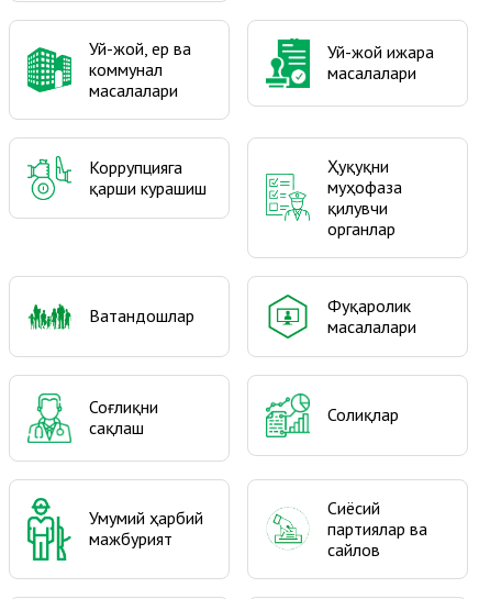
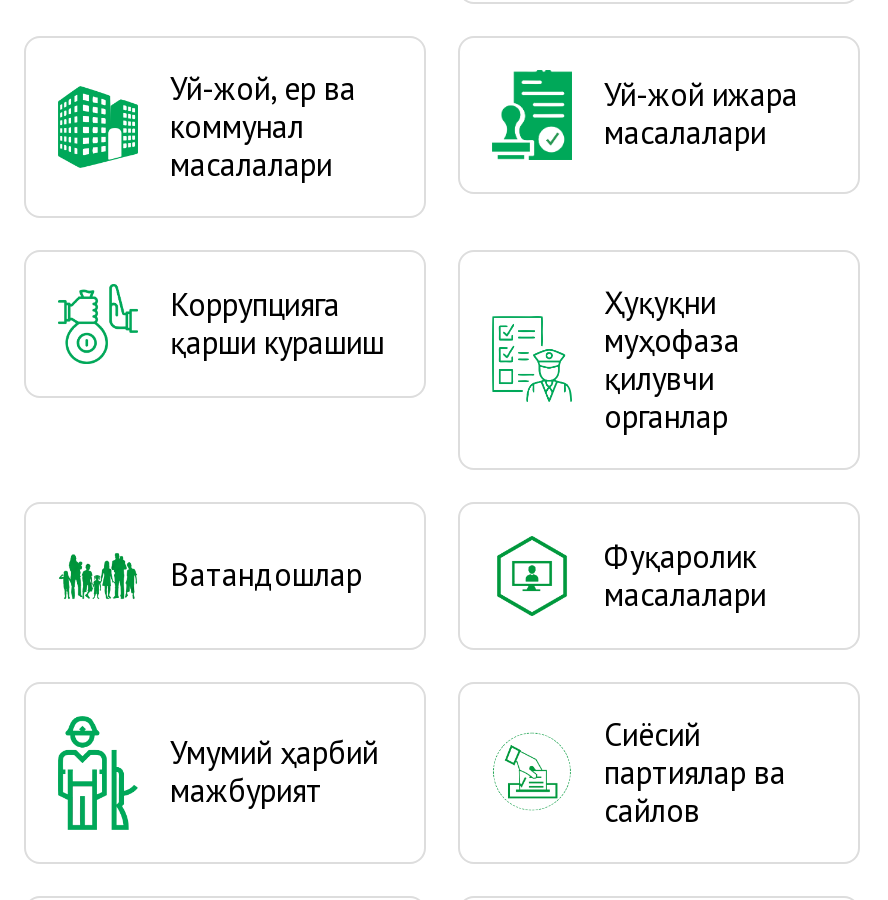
[26,392,158,444] [image] | Соғлиқни | сақлаш -> none
[265,392,399,440] [image] | Солиқлар -> none

